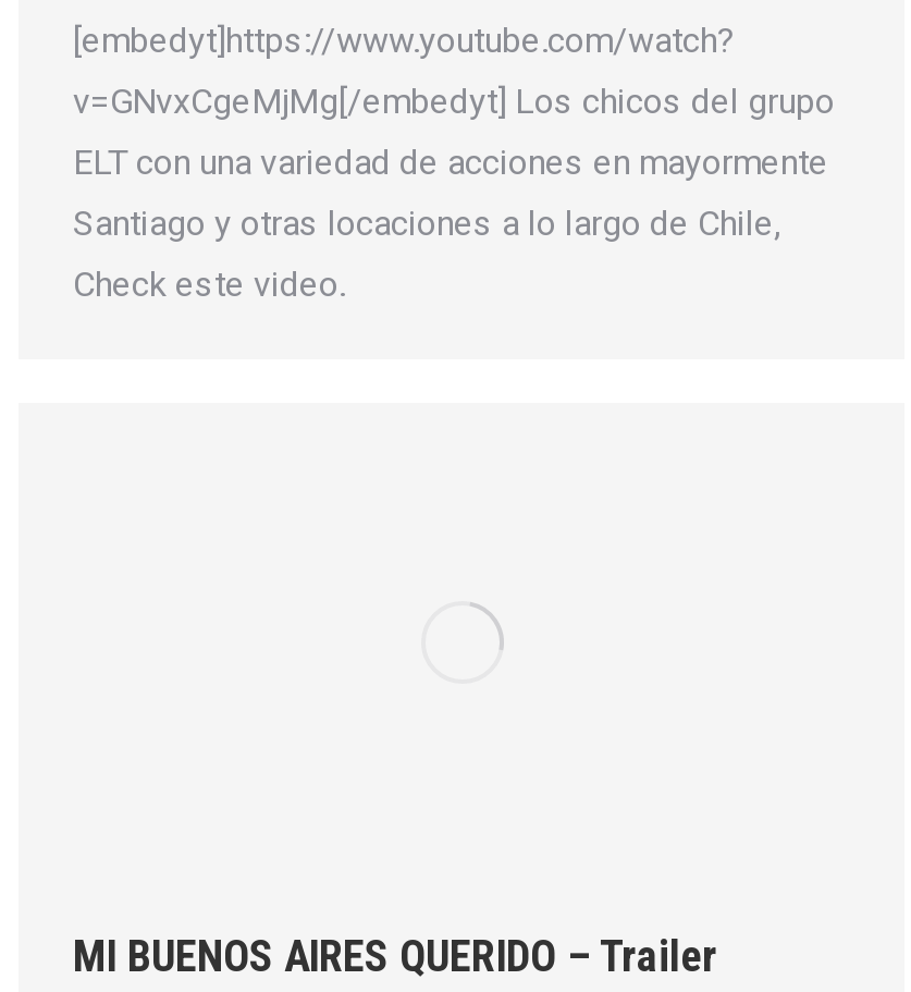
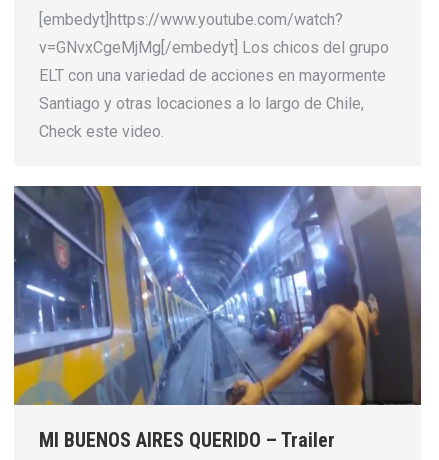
none -> [13,185,422,406] [image]

